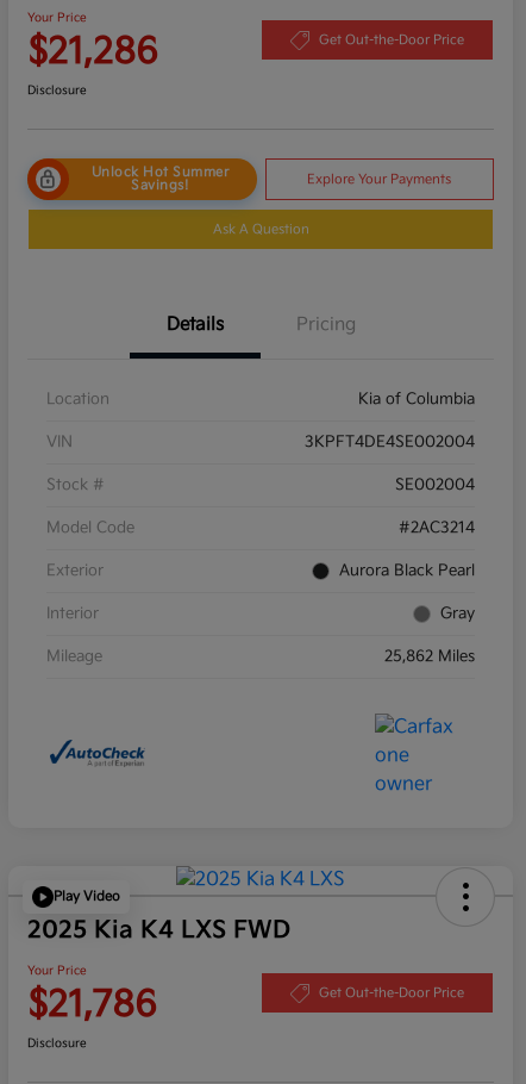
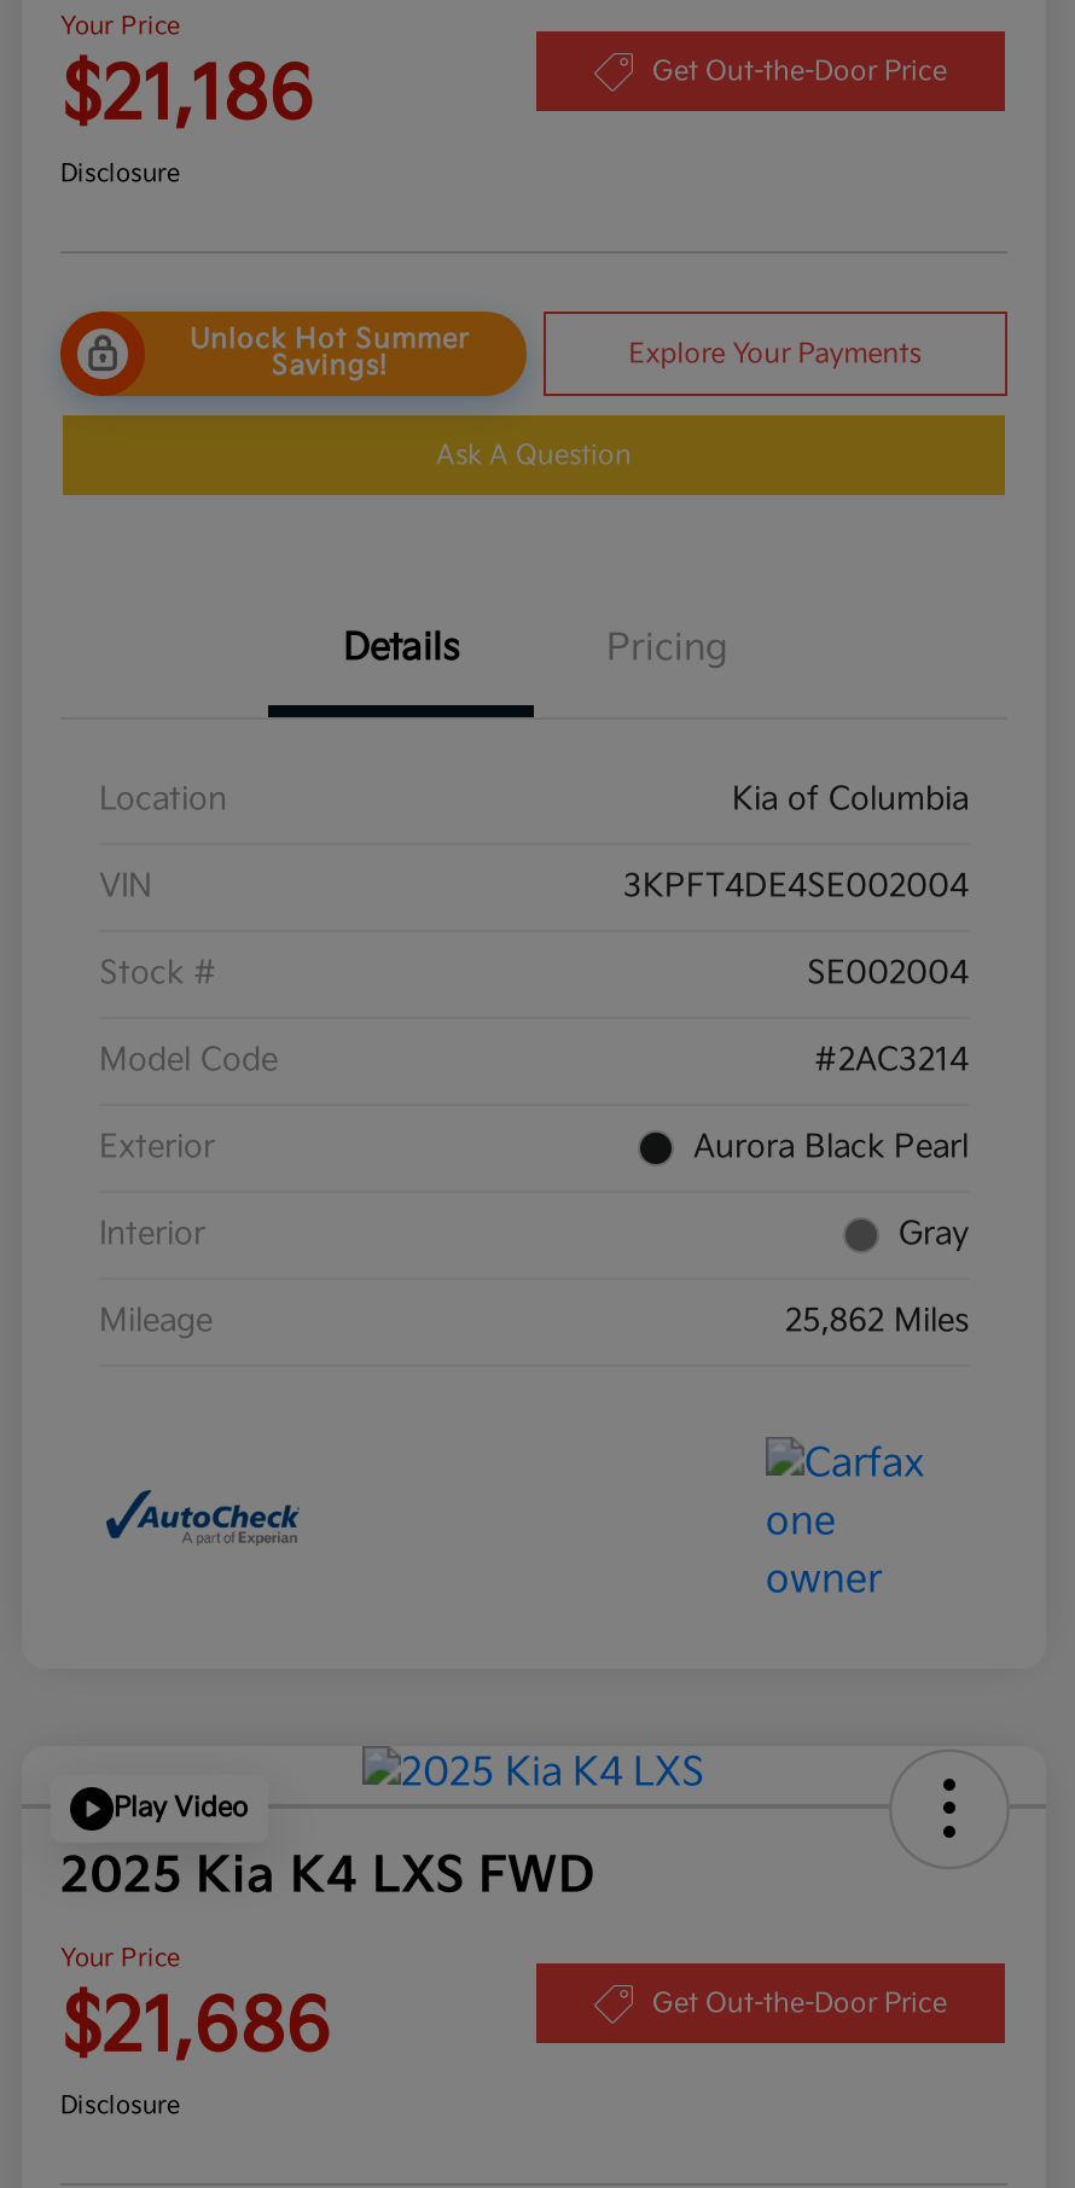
[27,31,158,74] $21,286 -> [60,53,314,140] $21,186
[27,984,157,1027] $21,786 -> [60,1985,331,2072] $21,686

